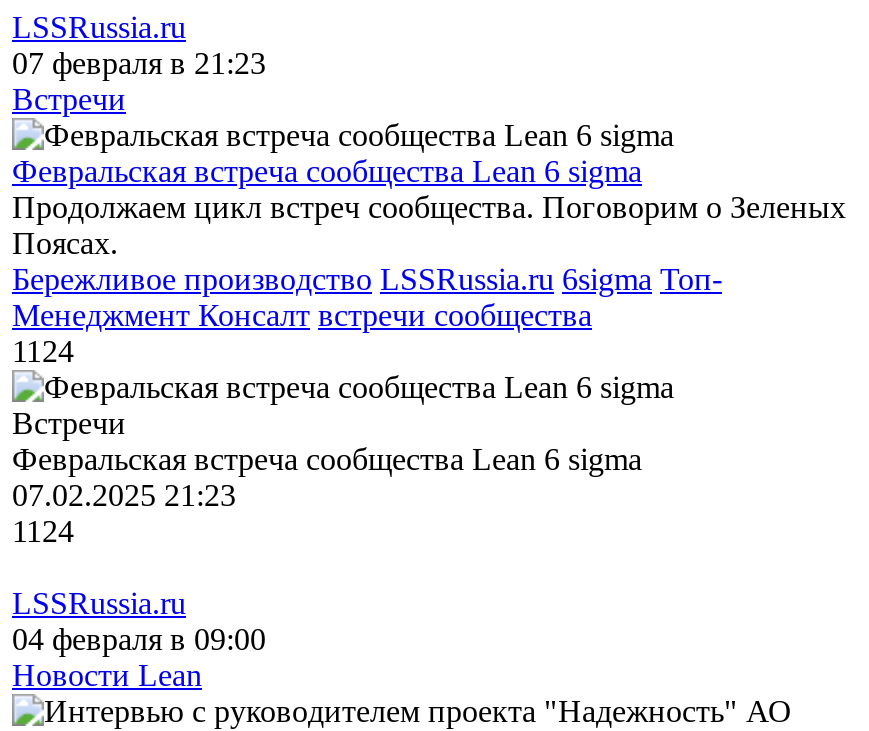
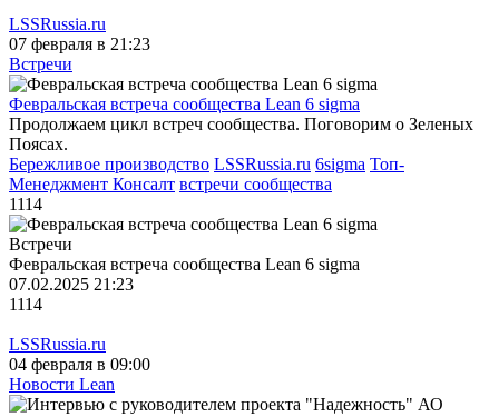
[12,334,74,368] 1124 -> [9,195,42,214] 1114
[12,514,74,548] 1124 -> [9,295,42,314] 1114

